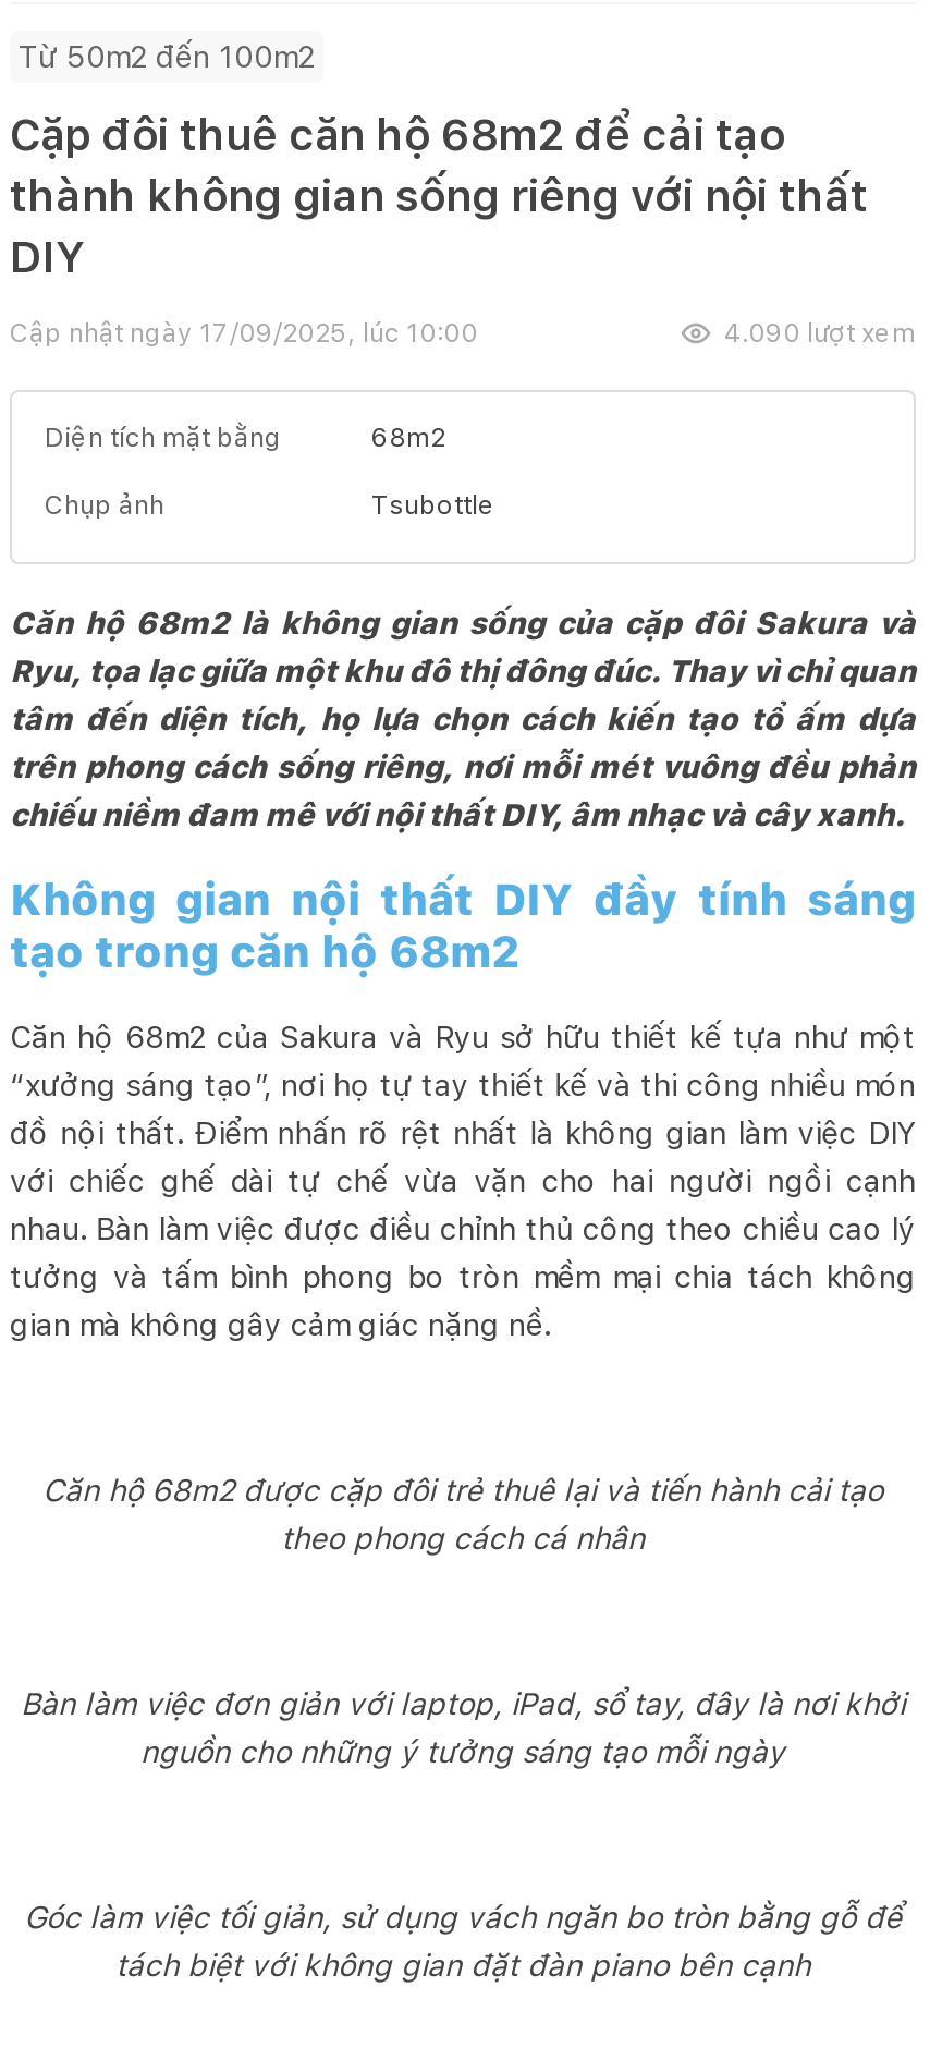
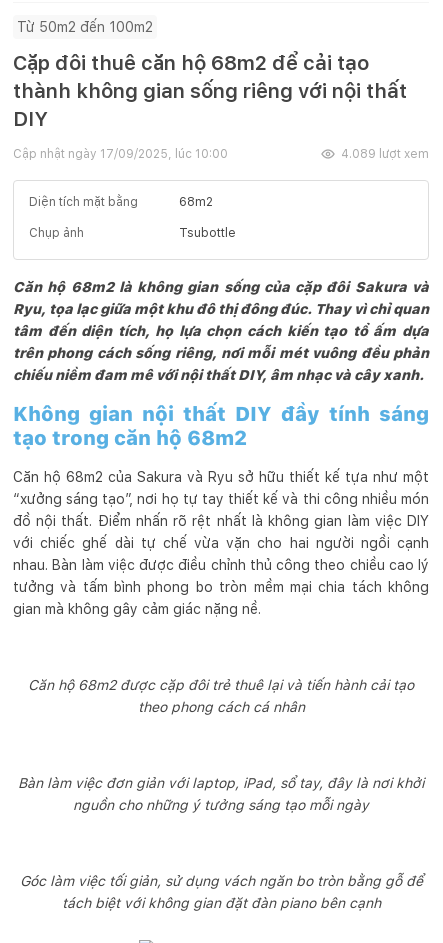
[724,318,916,348] 4.090 lượt xem -> [341,147,429,161] 4.089 lượt xem

